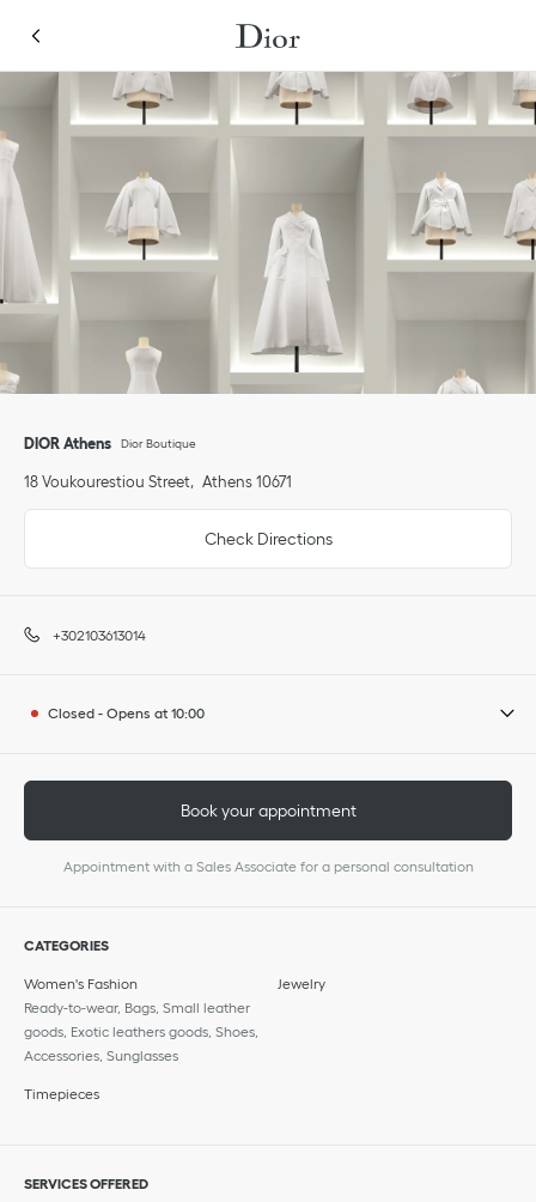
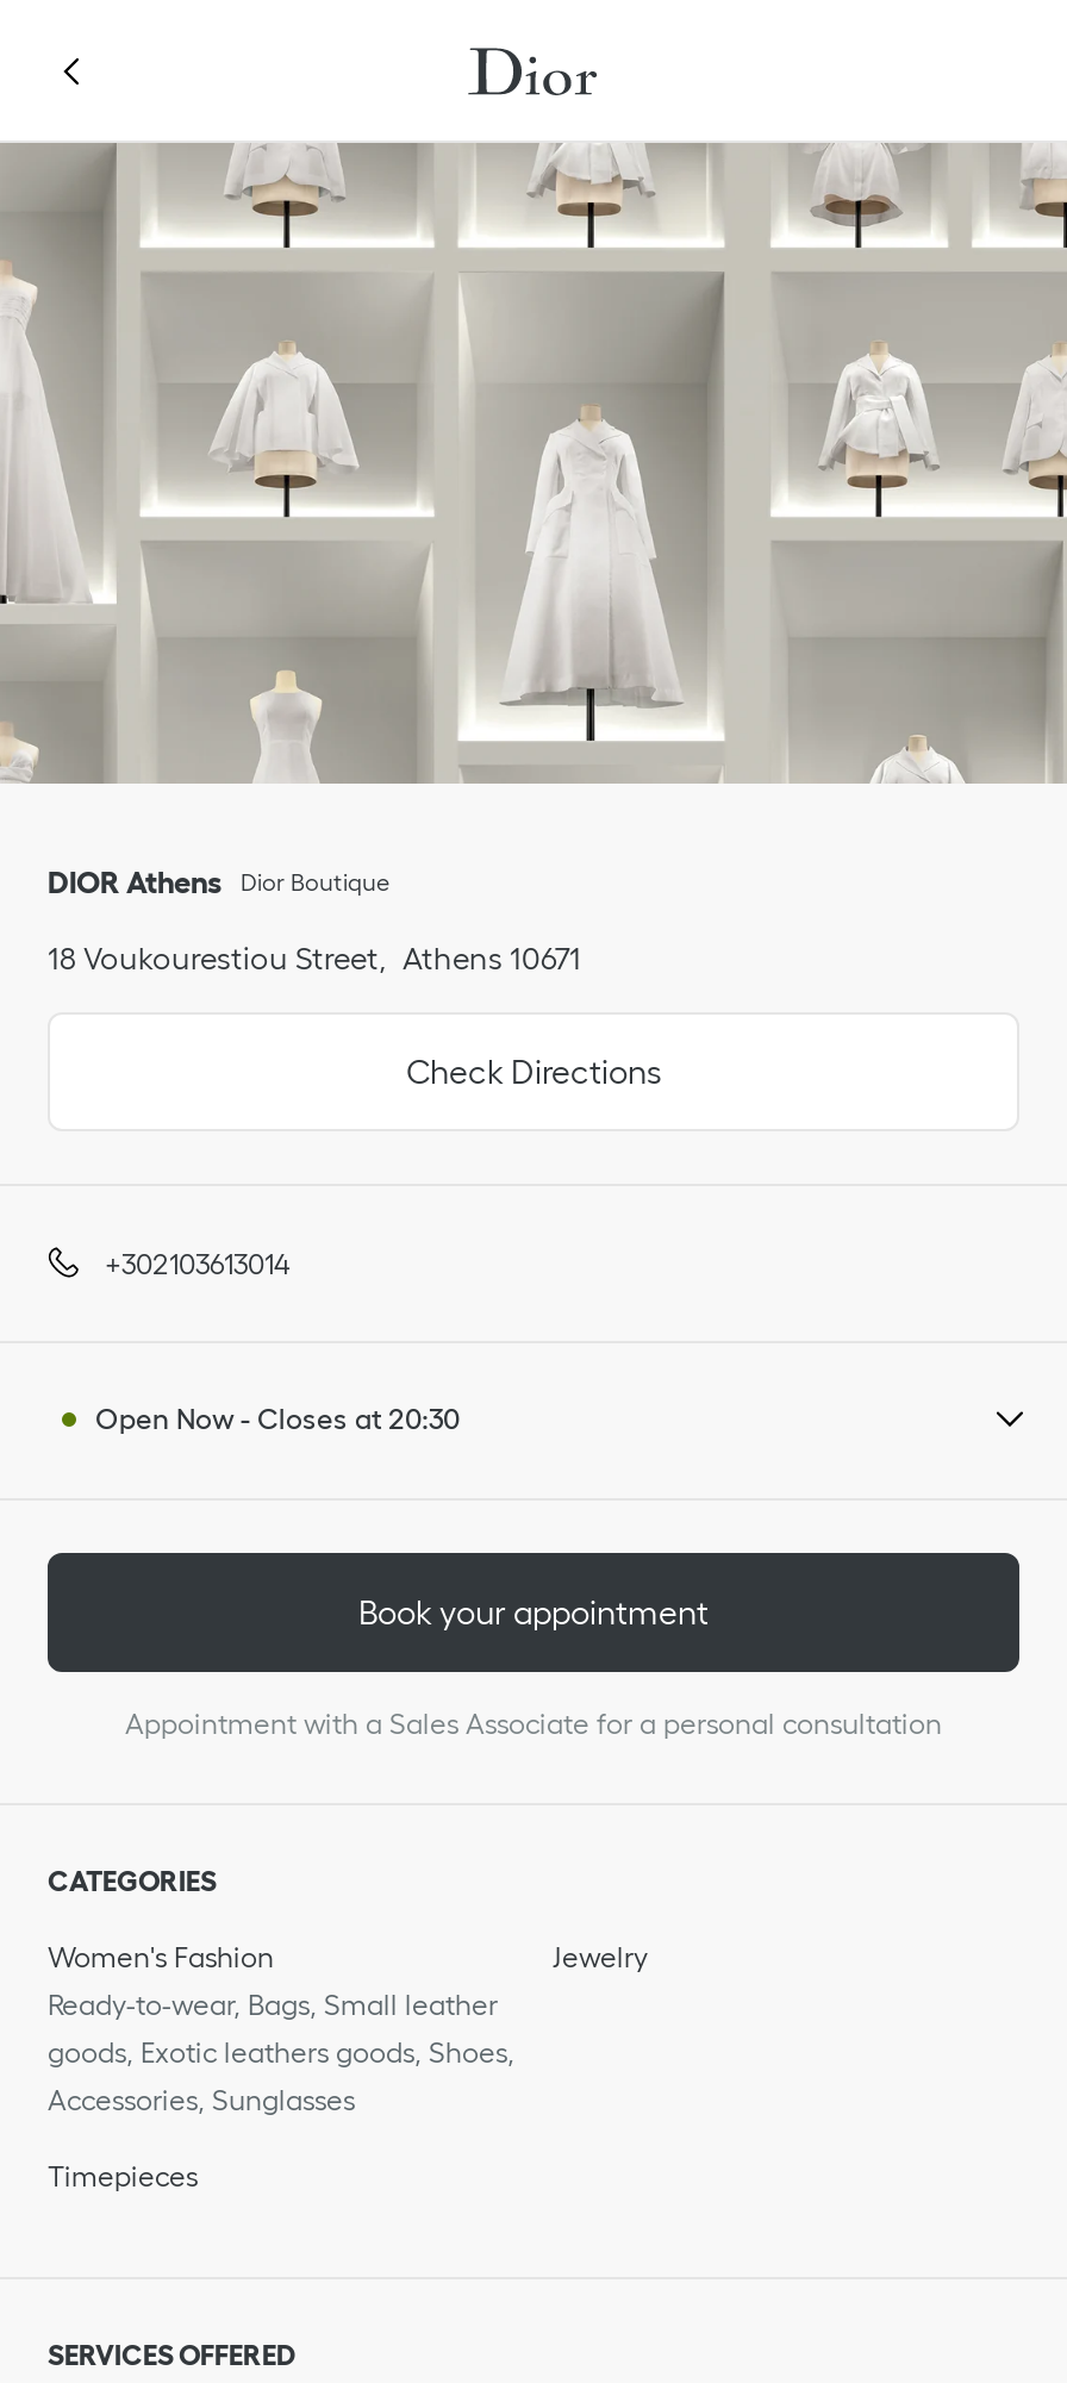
[48,706,205,721] Closed - Opens at 10:00 -> [95,1404,460,1435] Open Now - Closes at 20:30

